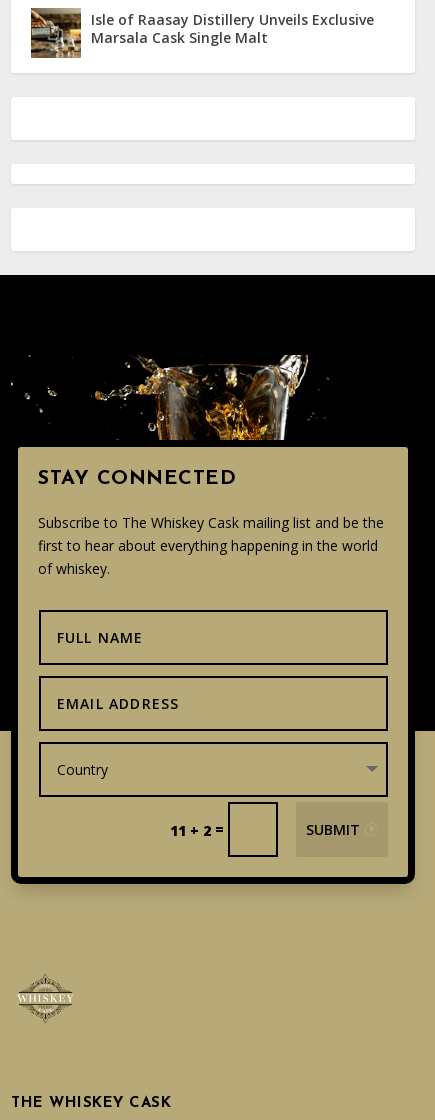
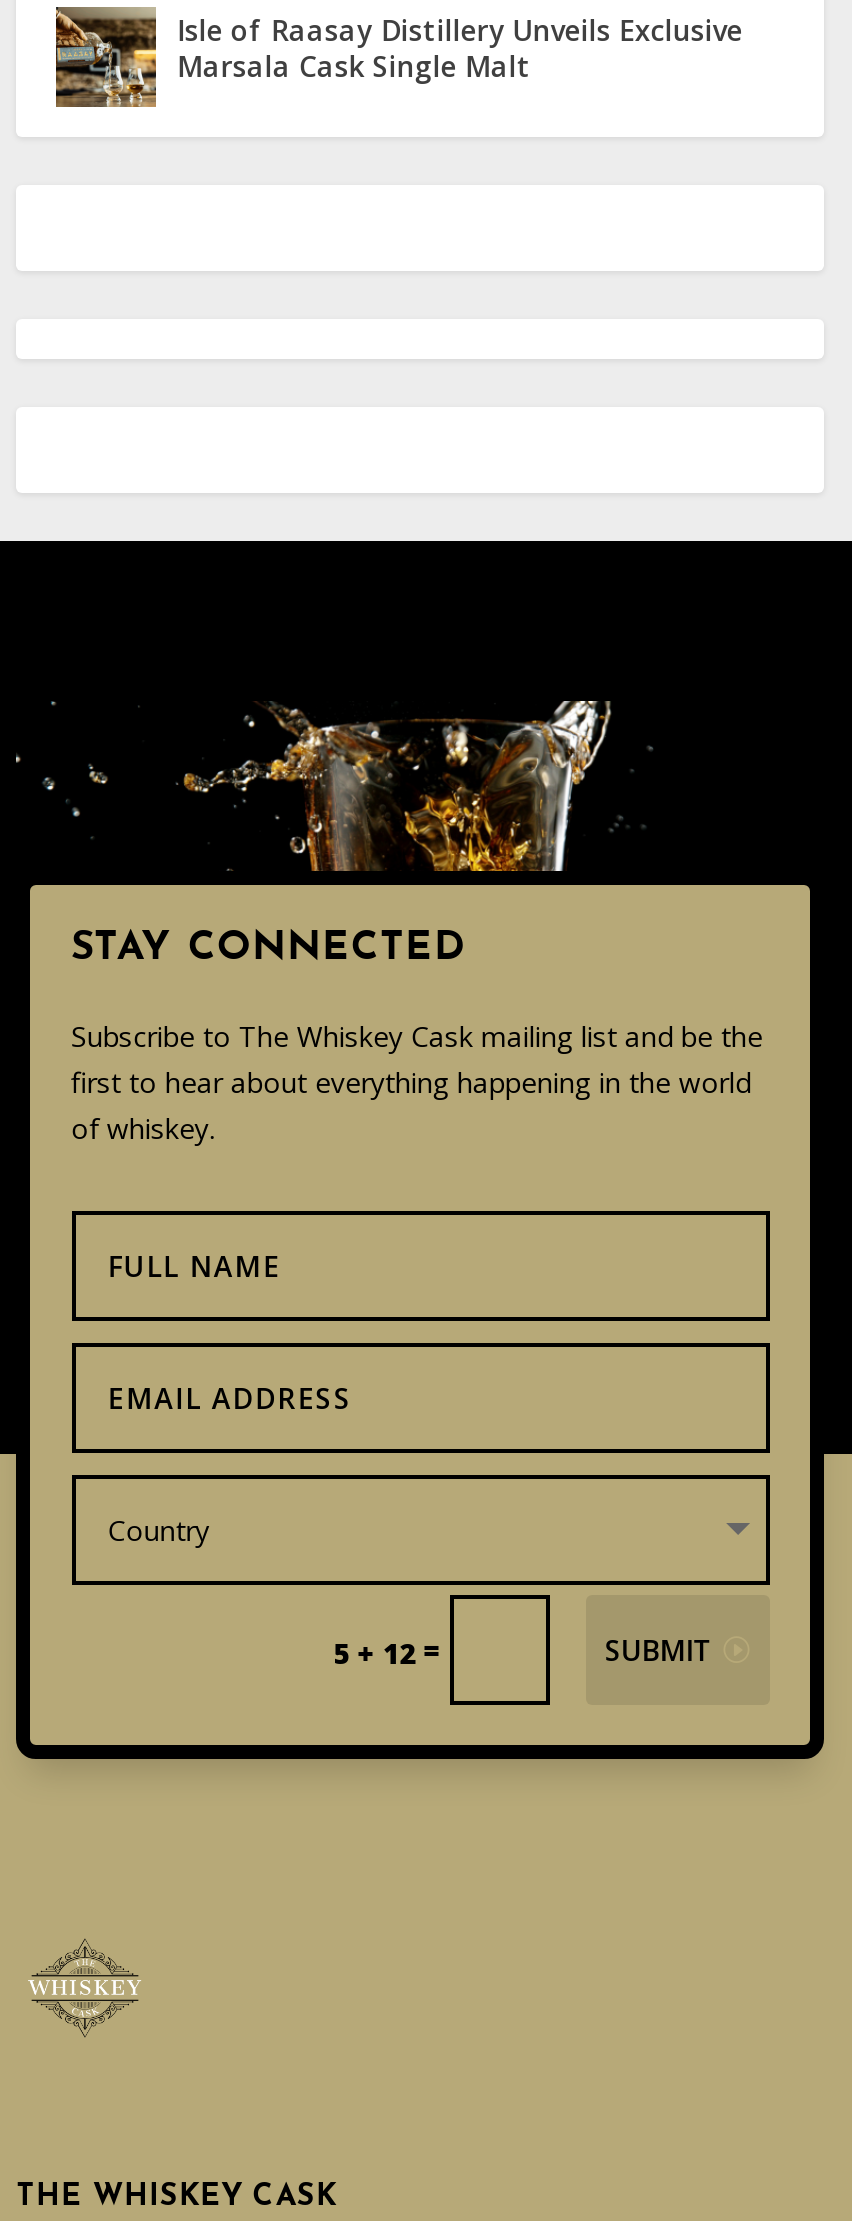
[170,820,228,840] 11 + 2 = -> [334,1631,450,1671] 5 + 12 =

